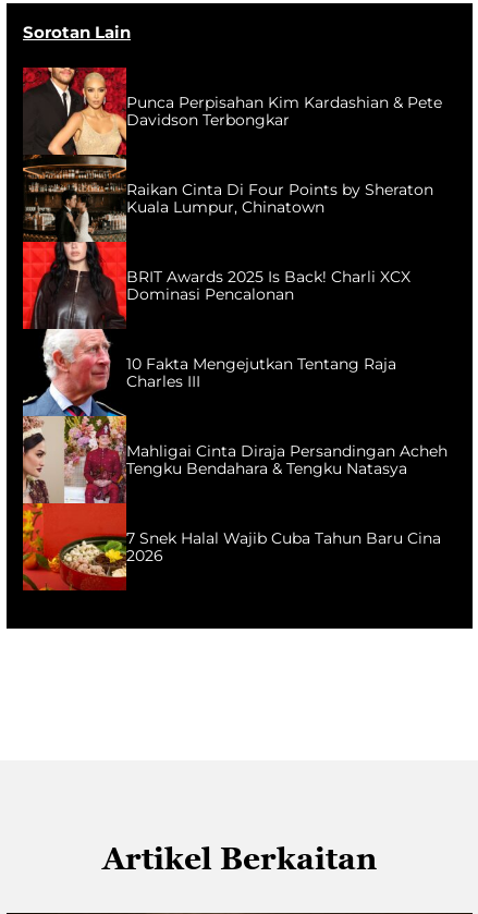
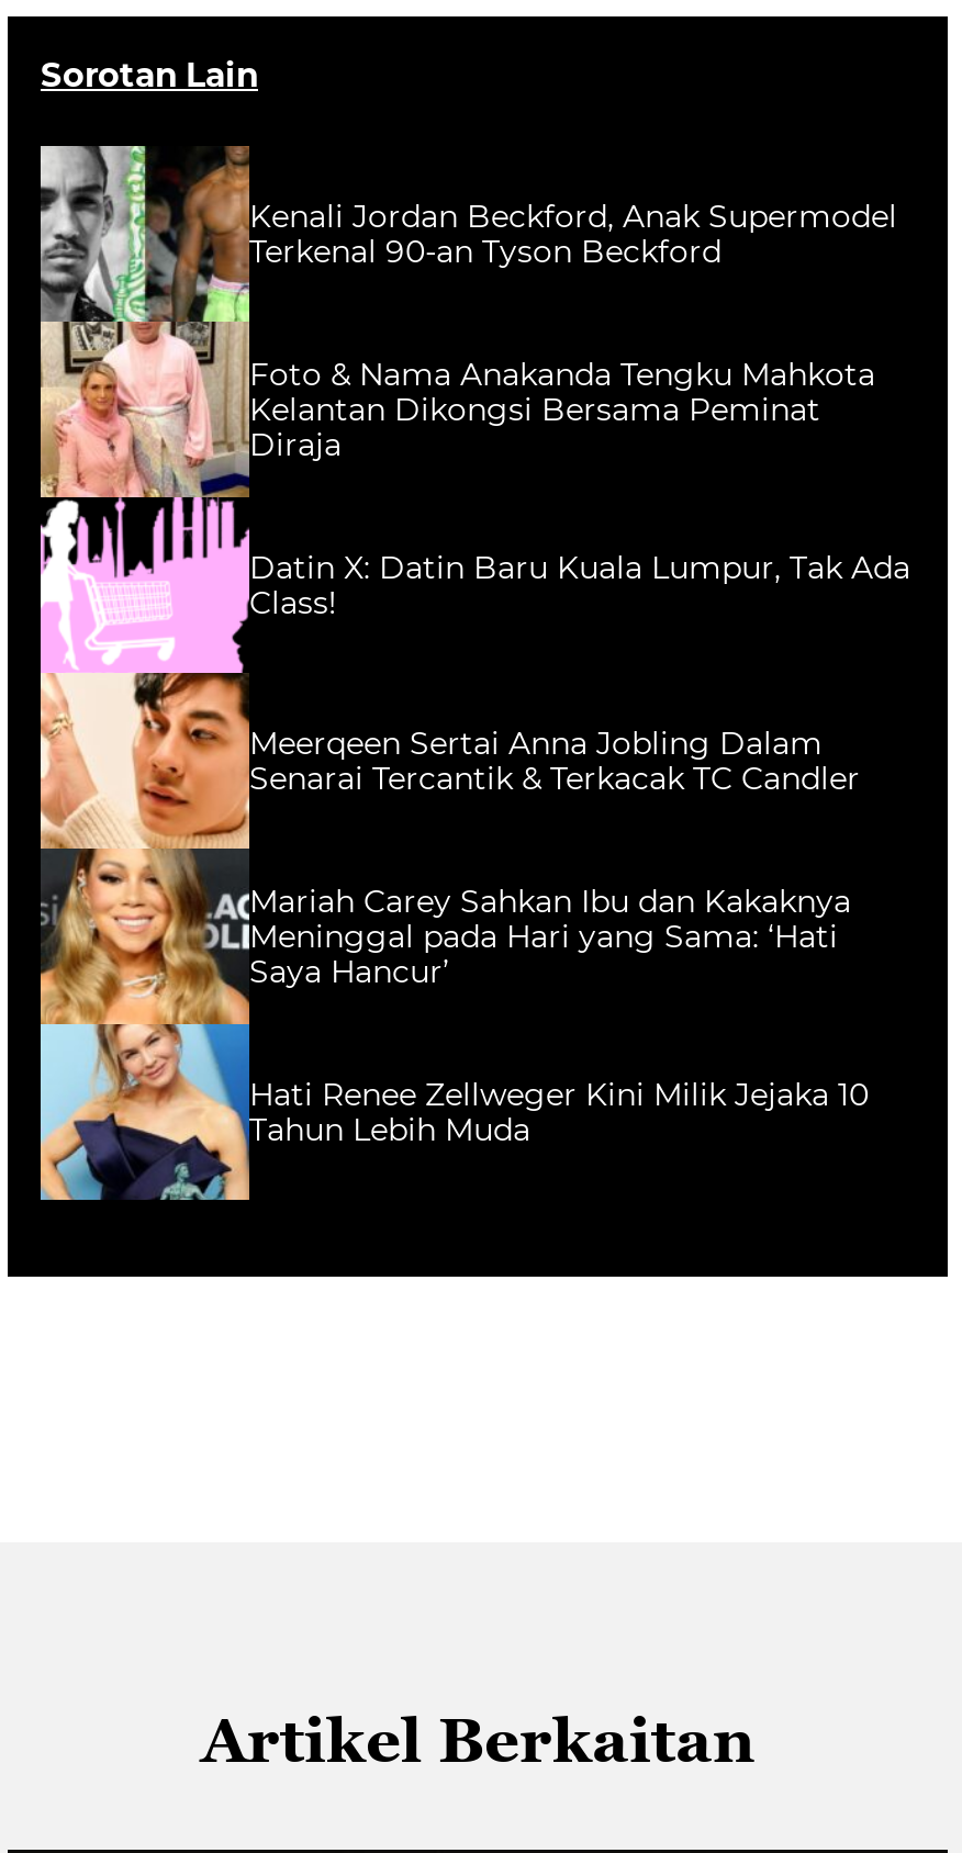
[22,66,442,592] [image] | Punca Perpisahan Kim Kardashian & Pete | Davidson Terbongkar -> [38,143,897,1203] [image] | Kenali Jordan Beckford, Anak Supermodel | Terkenal 90-an Tyson Beckford
[126,179,433,216] Raikan Cinta Di Four Points by Sheraton | Kuala Lumpur, Chinatown -> [249,355,875,464] Foto & Nama Anakanda Tengku Mahkota | Kelantan Dikongsi Bersama Peminat | Diraja
[126,266,410,303] BRIT Awards 2025 Is Back! Charli XCX | Dominasi Pencalonan -> [249,548,910,622] Datin X: Datin Baru Kuala Lumpur, Tak Ada | Class!
[126,354,396,391] 10 Fakta Mengejutkan Tentang Raja | Charles III -> [249,723,860,798] Meerqeen Sertai Anna Jobling Dalam | Senarai Tercantik & Terkacak TC Candler
[126,441,448,478] Mahligai Cinta Diraja Persandingan Acheh | Tengku Bendahara & Tengku Natasya -> [249,881,851,991] Mariah Carey Sahkan Ibu dan Kakaknya | Meninggal pada Hari yang Sama: ‘Hati | Saya Hancur’
[126,528,441,565] 7 Snek Halal Wajib Cuba Tahun Baru Cina | 2026 -> [249,1075,869,1149] Hati Renee Zellweger Kini Milik Jejaka 10 | Tahun Lebih Muda

